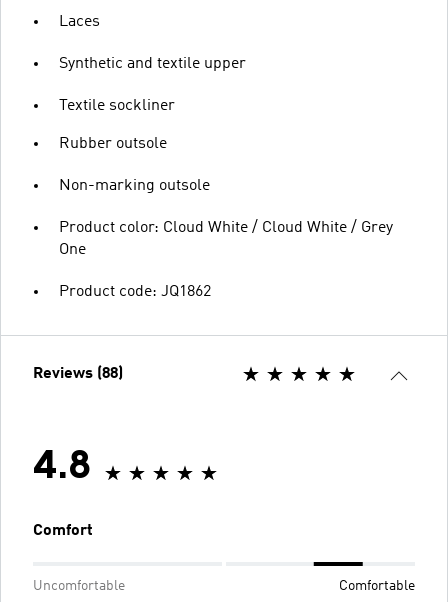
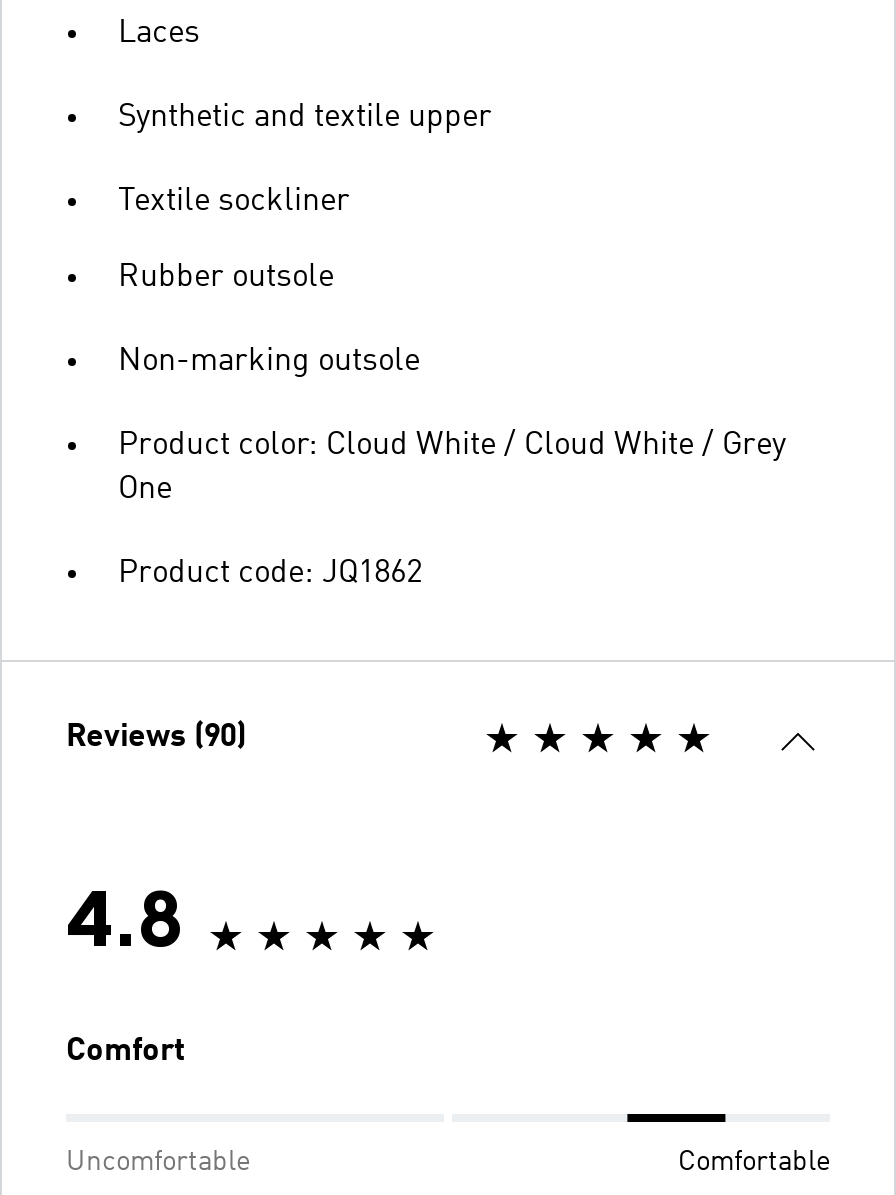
[33,366,123,382] Reviews (88) -> [66,722,246,754] Reviews (90)

